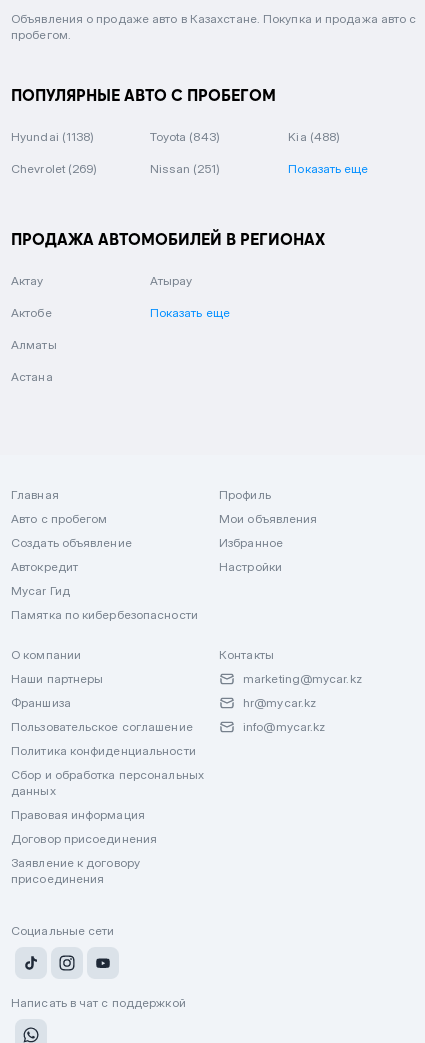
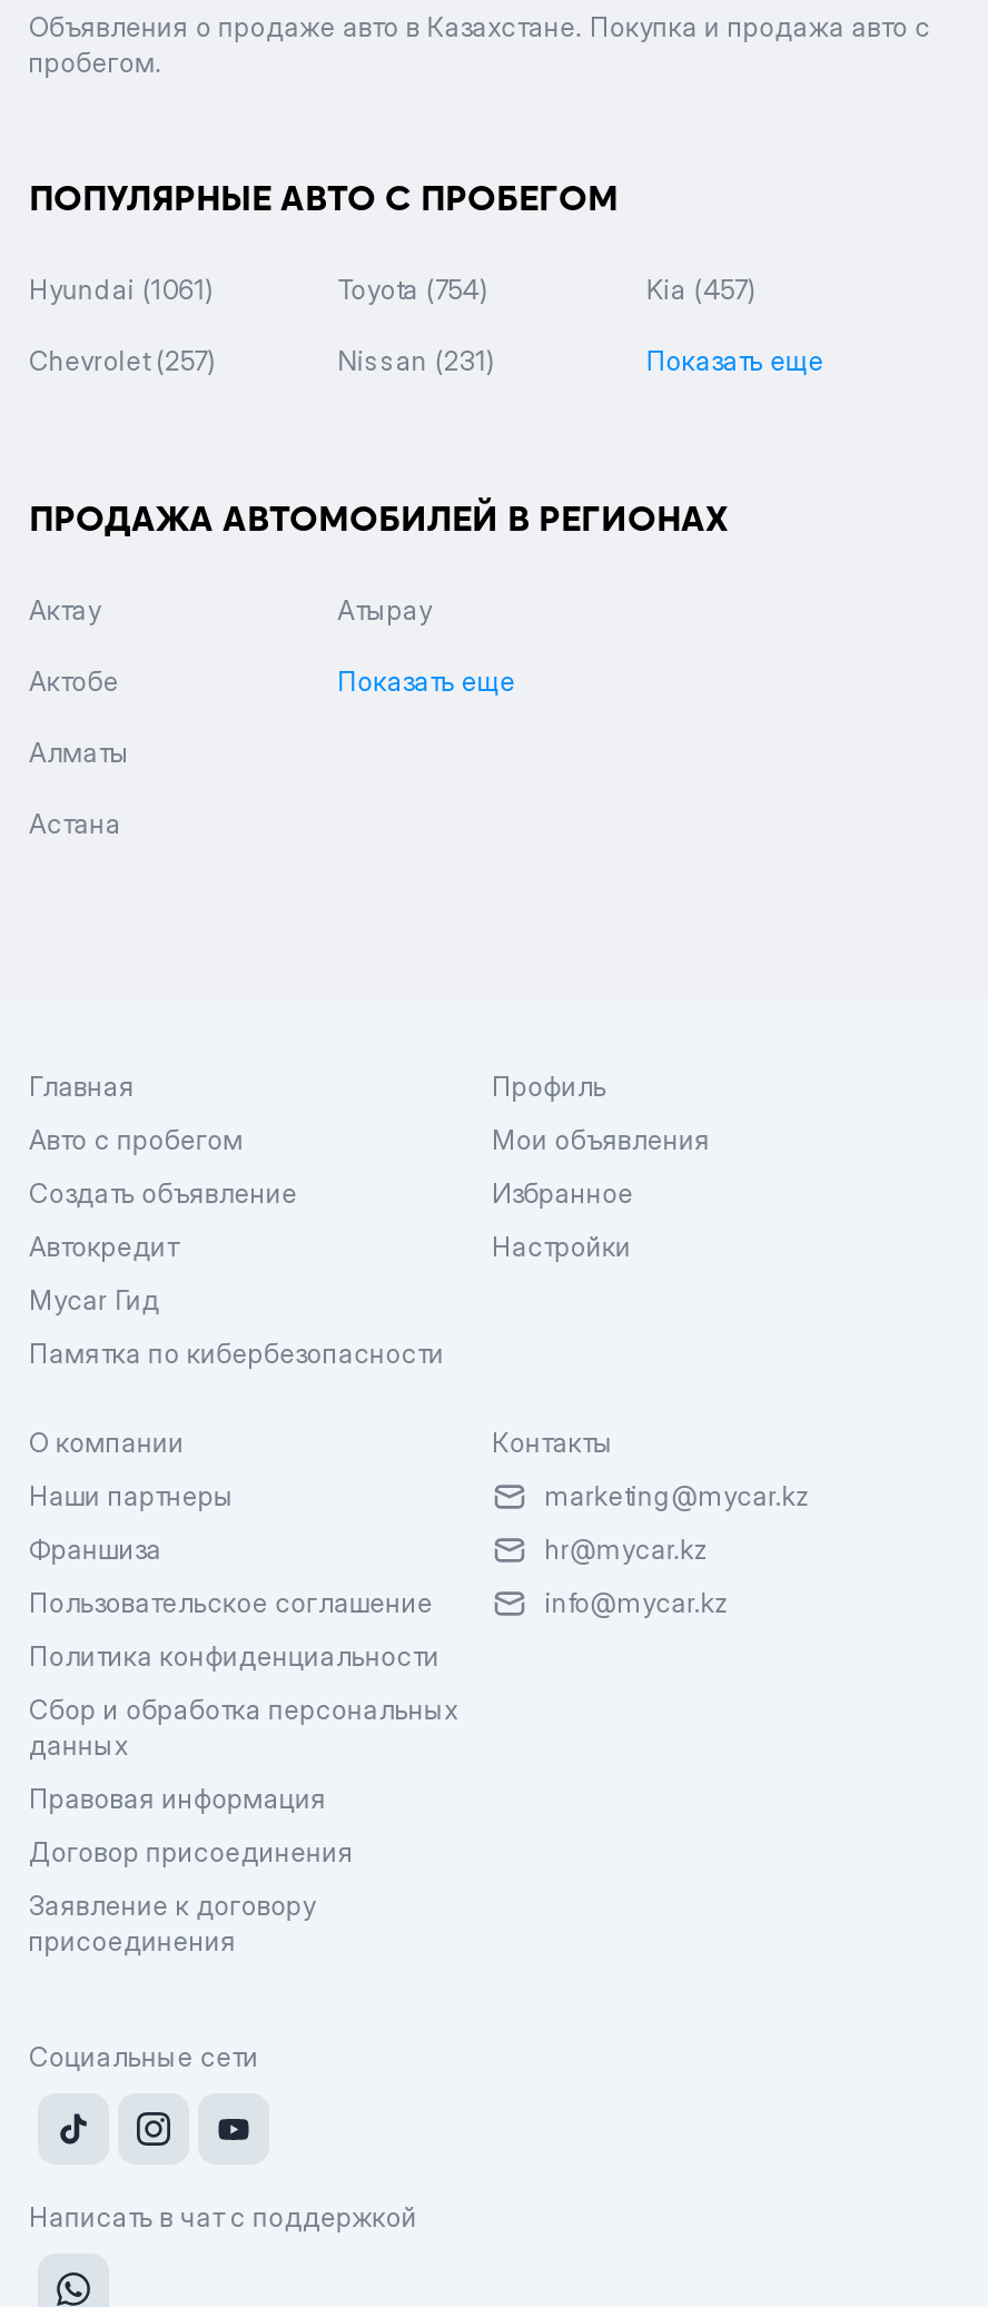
[11,129,94,144] Hyundai (1138) -> [29,273,215,306] Hyundai (1061)
[150,129,220,144] Toyota (843) -> [338,273,489,306] Toyota (754)
[288,129,340,144] Kia (488) -> [646,273,757,306] Kia (457)
[11,161,97,176] Chevrolet (269) -> [29,344,217,377] Chevrolet (257)
[150,161,220,176] Nissan (251) -> [338,344,496,377] Nissan (231)

